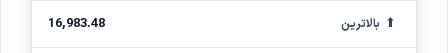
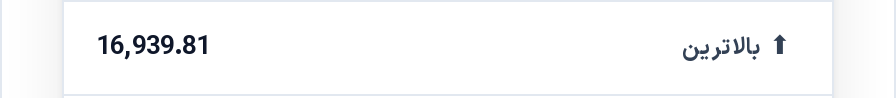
[48,14,105,34] 16,983.48 -> [96,28,210,68] 16,939.81

